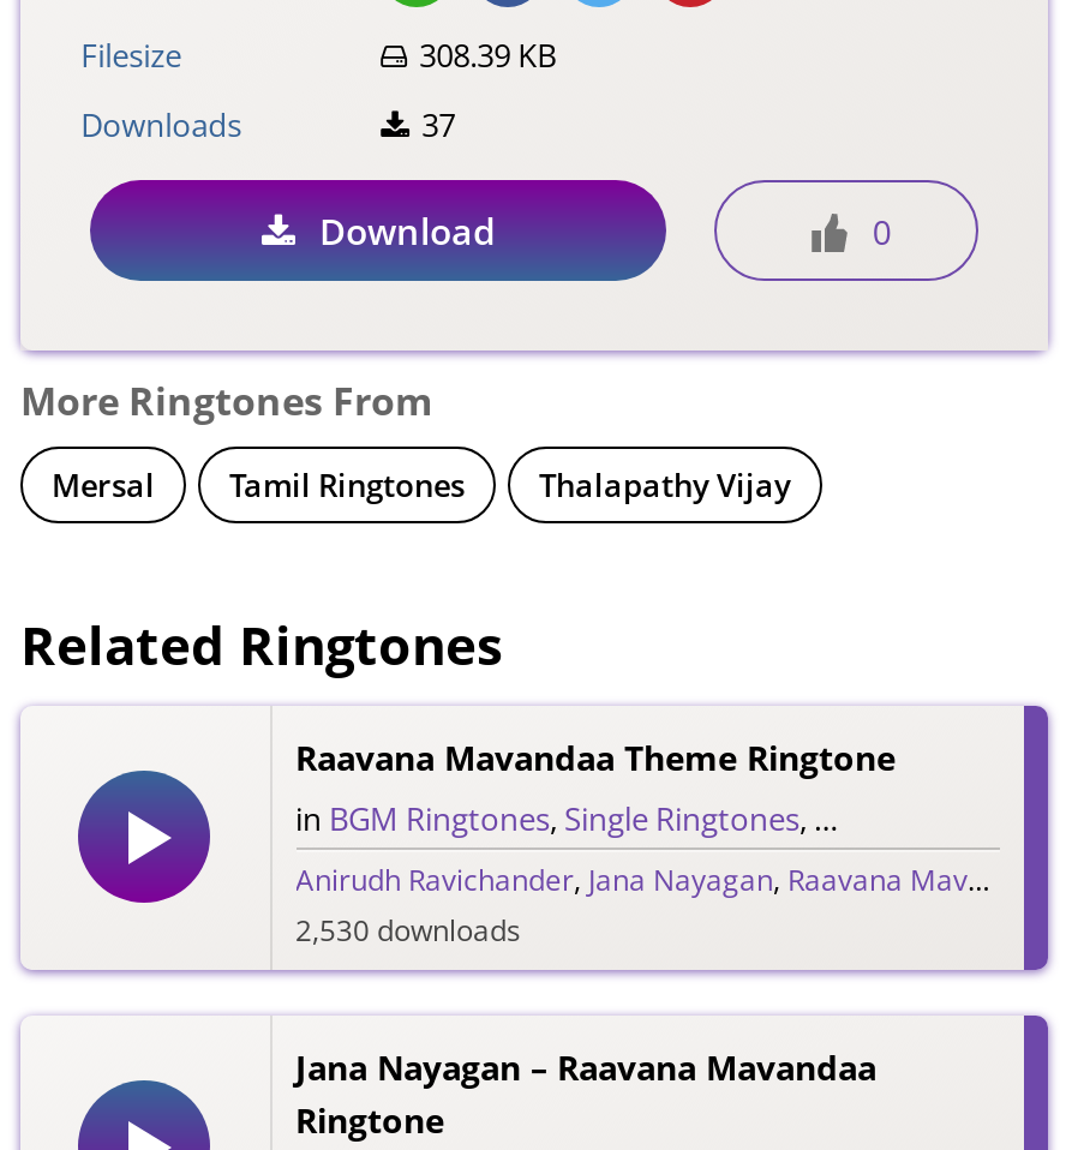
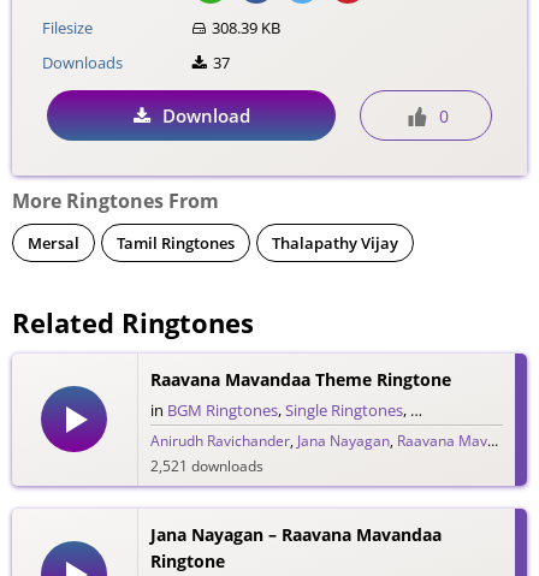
[295,909,521,950] 2,530 downloads -> [150,455,263,476] 2,521 downloads

